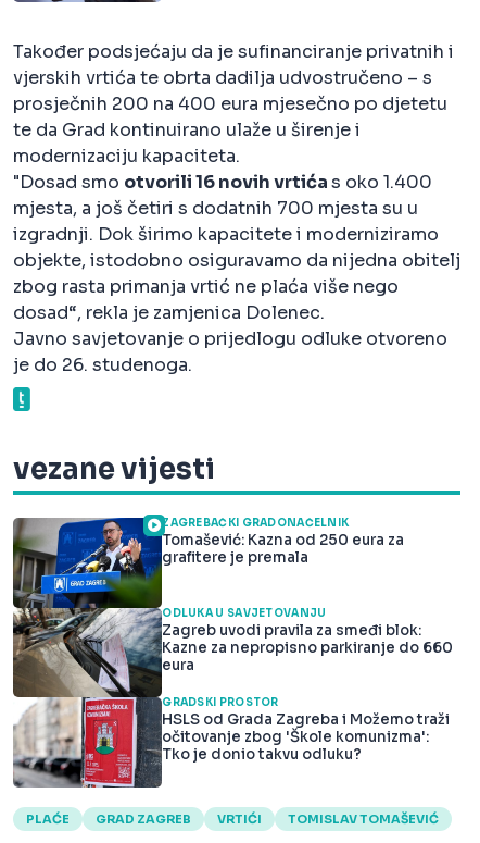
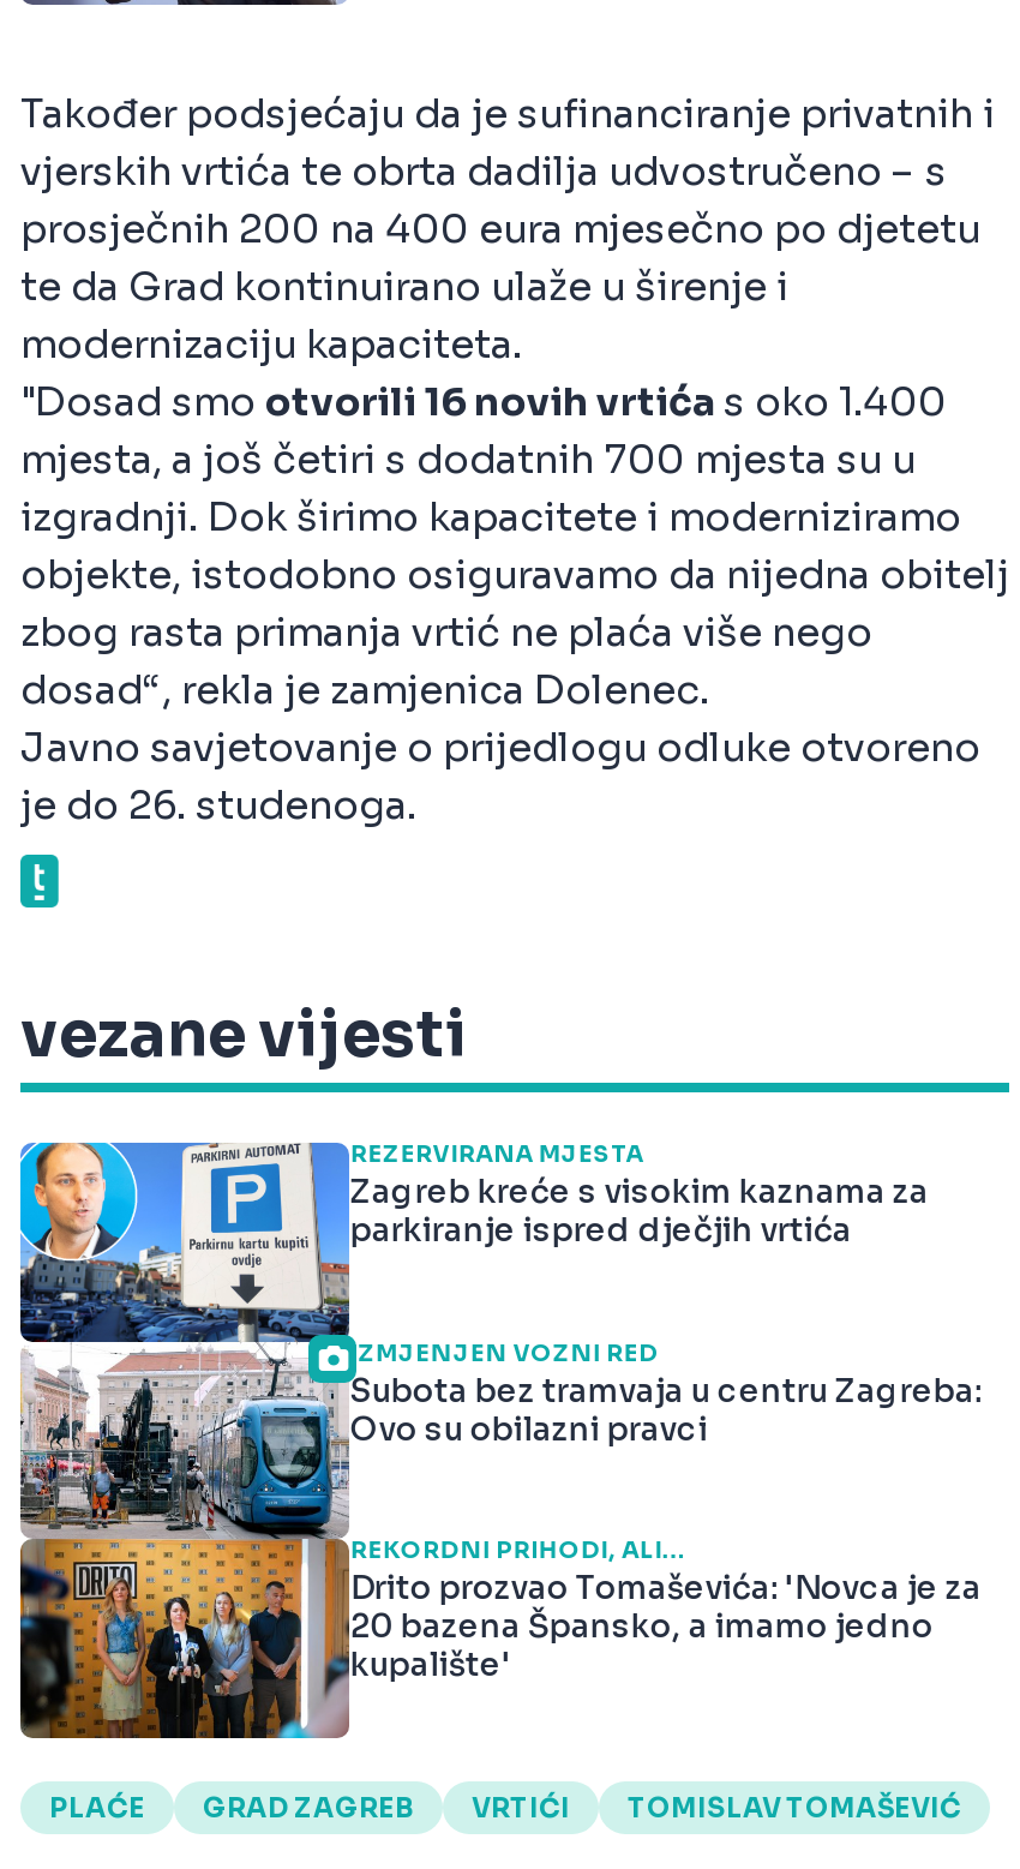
[12,513,404,789] [image] | ZAGREBAČKI GRADONAČELNIK | Tomašević: Kazna od 250 eura za | grafitere je premala -> [18,1138,928,1741] [image] | REZERVIRANA MJESTA | Zagreb kreće s visokim kaznama za | parkiranje ispred dječjih vrtića
[162,607,453,674] ODLUKA U SAVJETOVANJU | Zagreb uvodi pravila za smeđi blok: | Kazne za nepropisno parkiranje do 660 | eura -> [350,1339,981,1450] IZMJENJEN VOZNI RED | Subota bez tramvaja u centru Zagreba: | Ovo su obilazni pravci
[162,696,450,764] GRADSKI PROSTOR | HSLS od Grada Zagreba i Možemo traži | očitovanje zbog 'Škole komunizma': | Tko je donio takvu odluku? -> [350,1537,981,1686] REKORDNI PRIHODI, ALI... | Drito prozvao Tomaševića: 'Novca je za | 20 bazena Špansko, a imamo jedno | kupalište'

